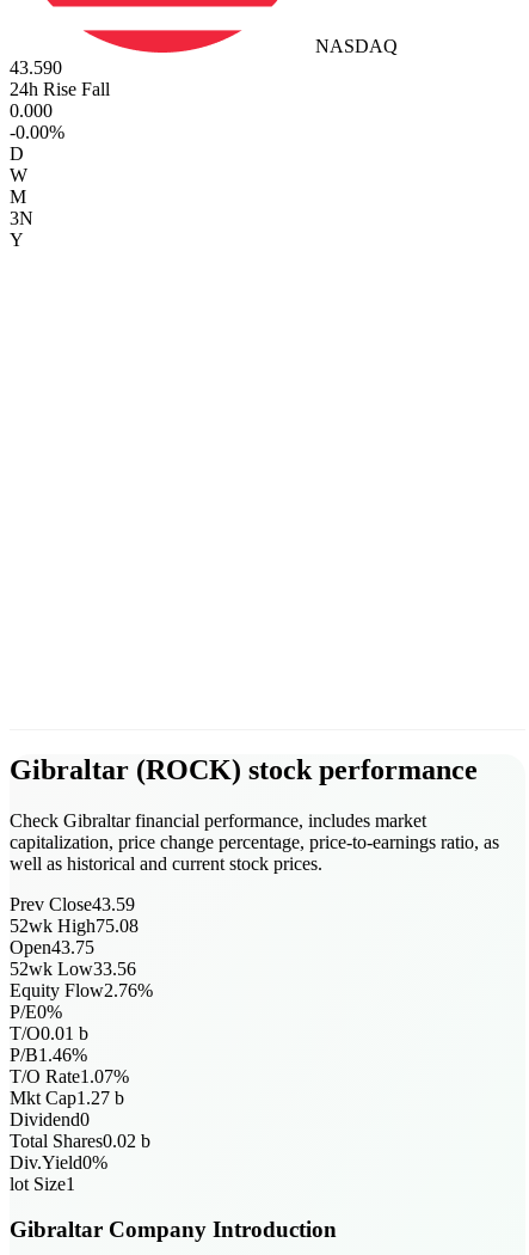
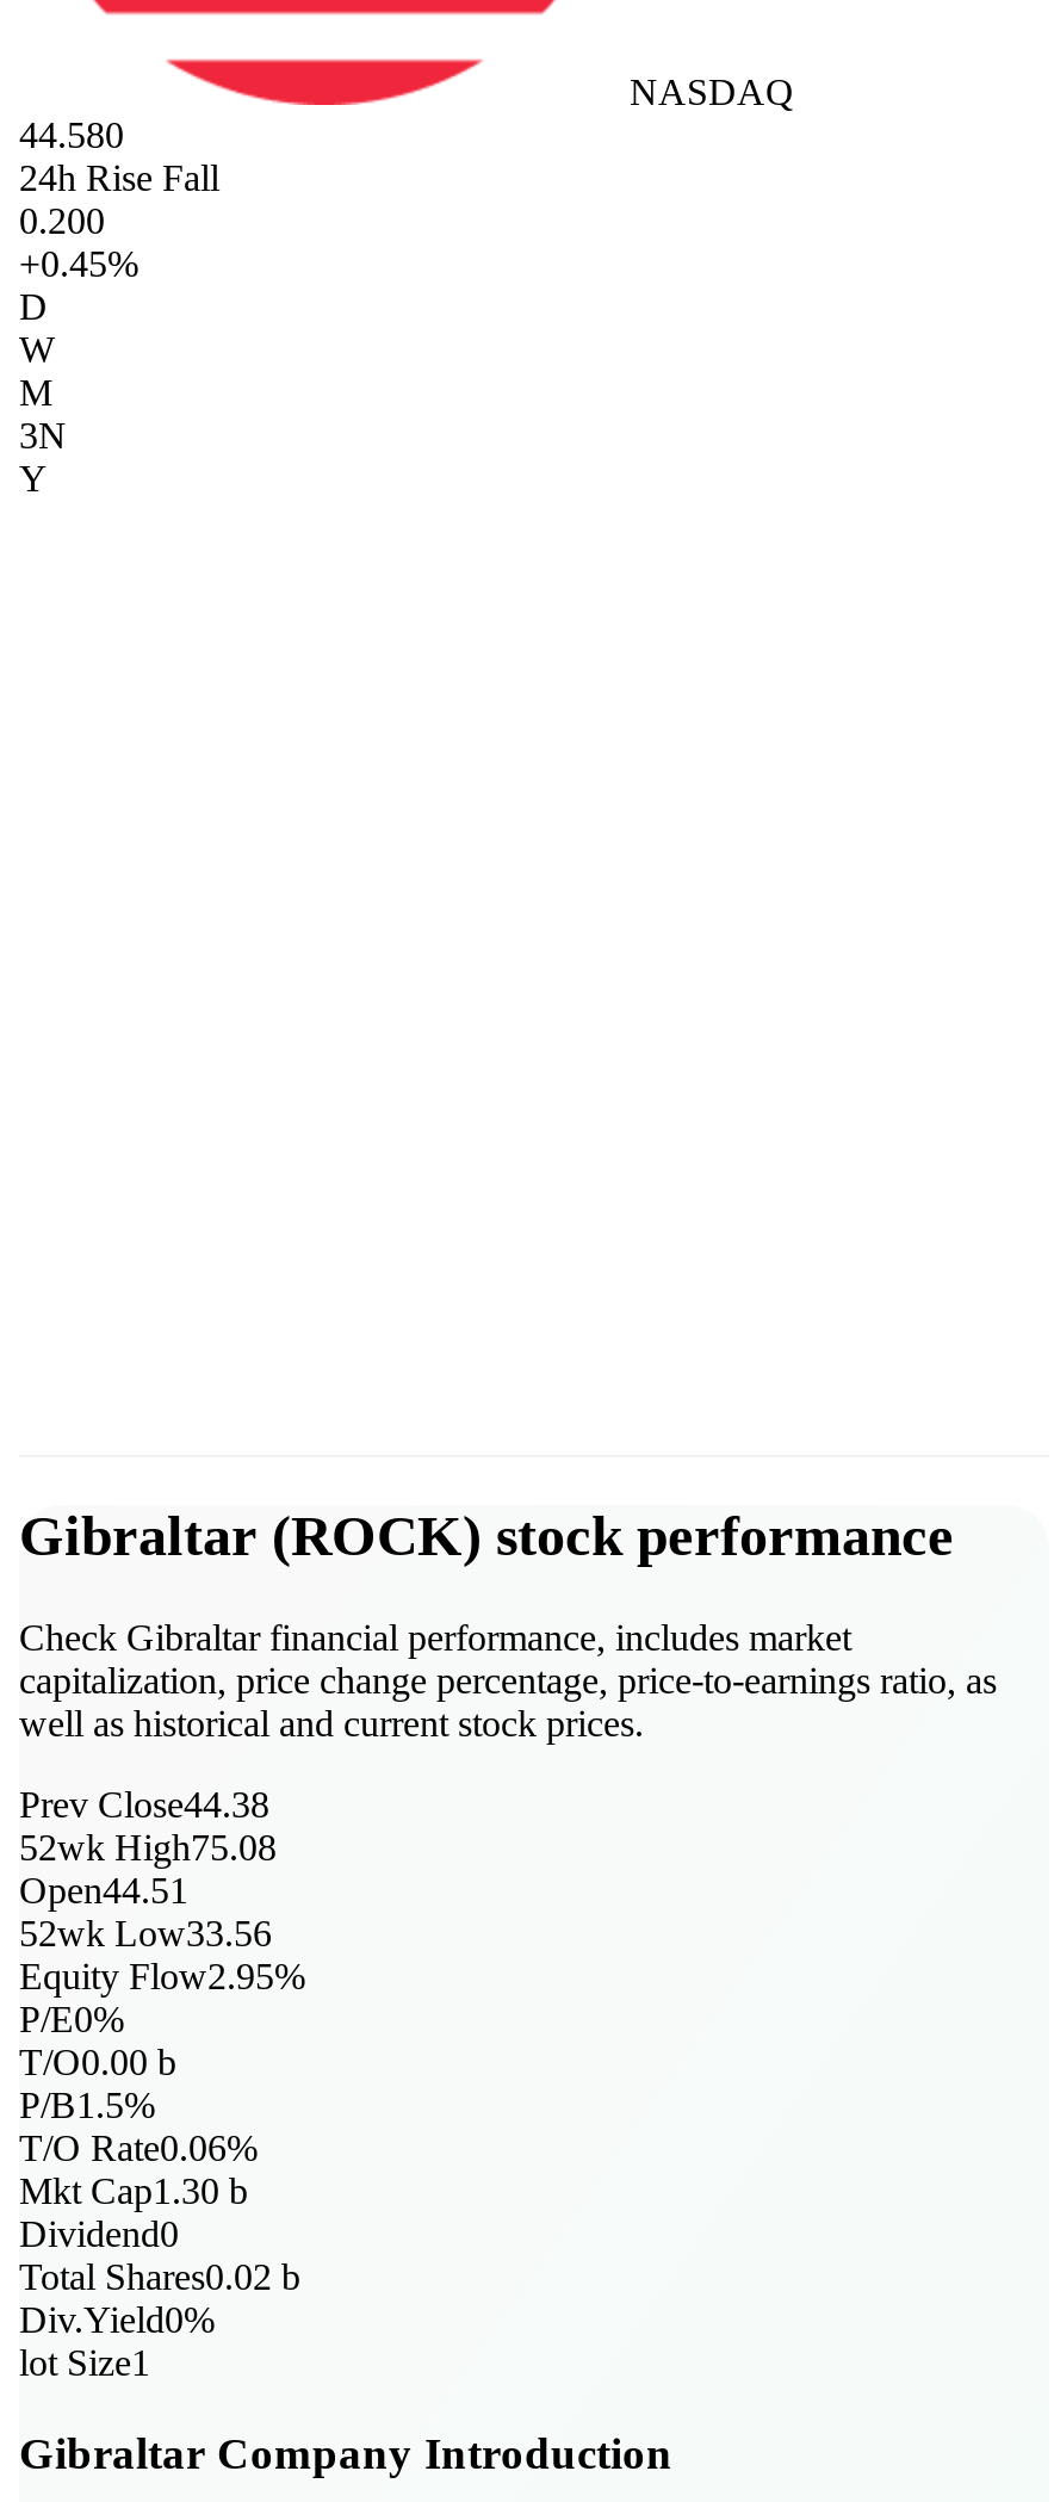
[10,57,62,78] 43.590 -> [19,114,124,155] 44.580
[10,100,53,121] 0.000 -> [19,200,105,241] 0.200
[10,122,64,142] -0.00% -> [19,243,138,284] +0.45%
[10,894,135,914] Prev Close43.59 -> [19,1783,269,1824] Prev Close44.38
[10,937,94,957] Open43.75 -> [19,1869,188,1910] Open44.51
[10,980,153,1000] Equity Flow2.76% -> [19,1955,305,1996] Equity Flow2.95%
[10,1023,88,1043] T/O0.01 b -> [19,2041,176,2082] T/O0.00 b
[10,1044,87,1065] P/B1.46% -> [19,2084,155,2124] P/B1.5%
[10,1066,129,1086] T/O Rate1.07% -> [19,2127,258,2167] T/O Rate0.06%
[10,1087,124,1108] Mkt Cap1.27 b -> [19,2170,248,2210] Mkt Cap1.30 b

